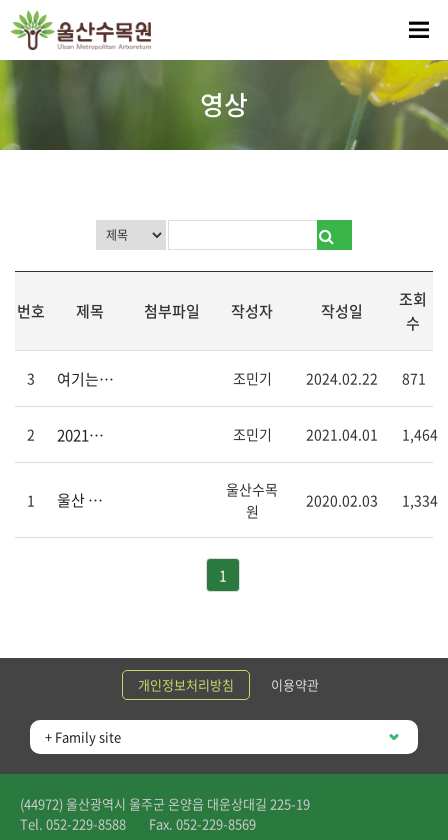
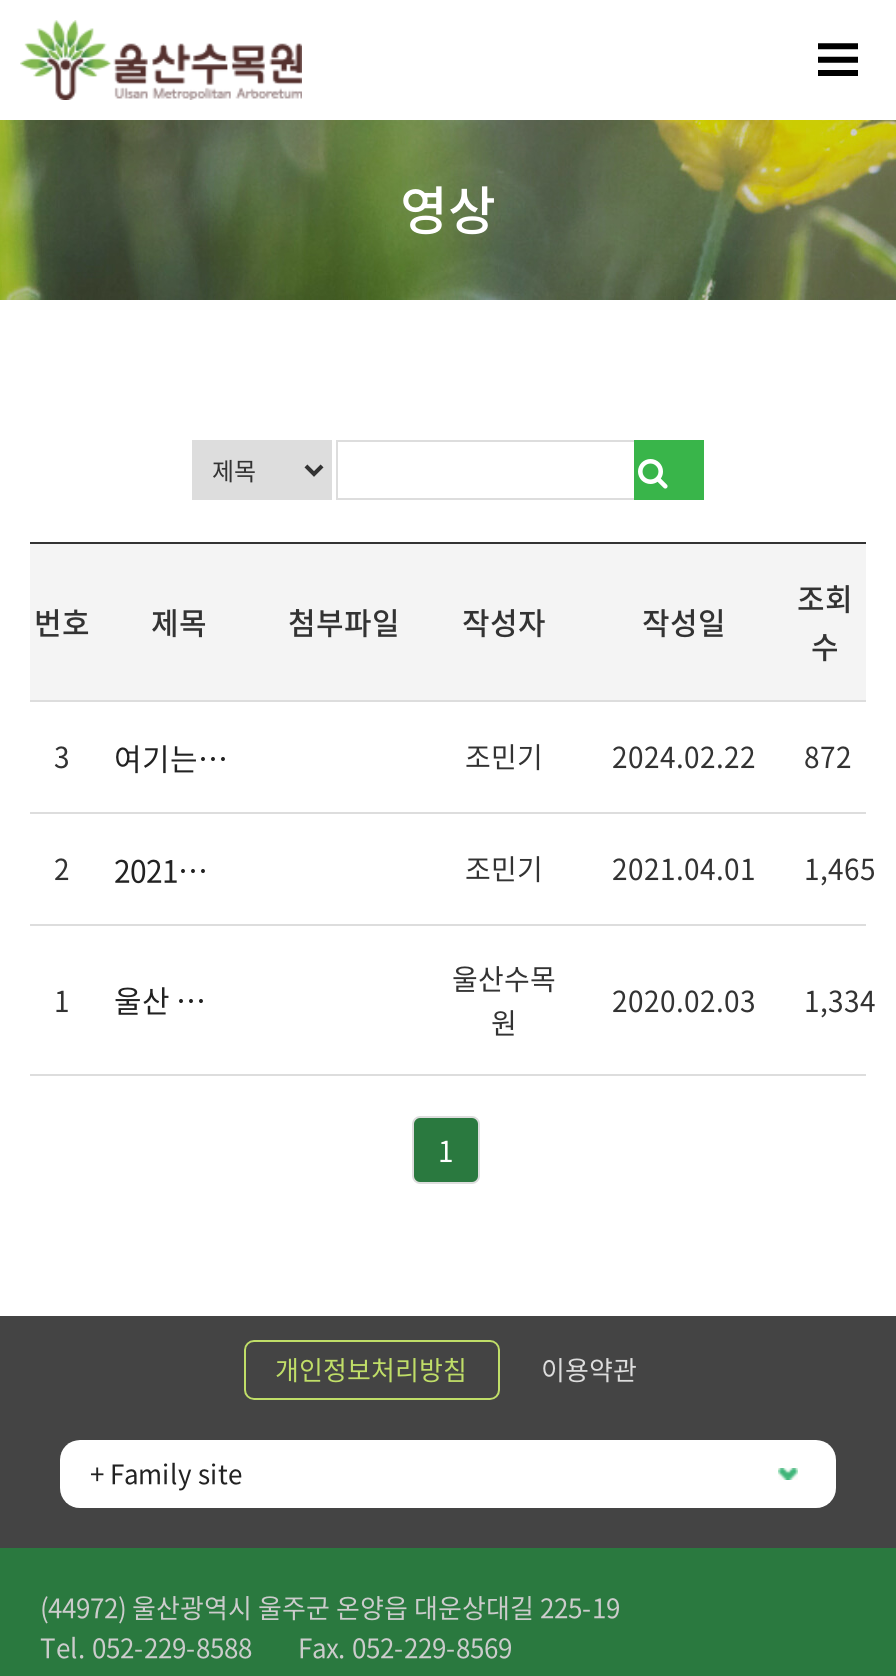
[232,368,426,388] 조민기 2024.02.22 871 -> [465,736,852,776] 조민기 2024.02.22 872
[232,424,438,444] 조민기 2021.04.01 1,464 -> [465,848,876,888] 조민기 2021.04.01 1,465

